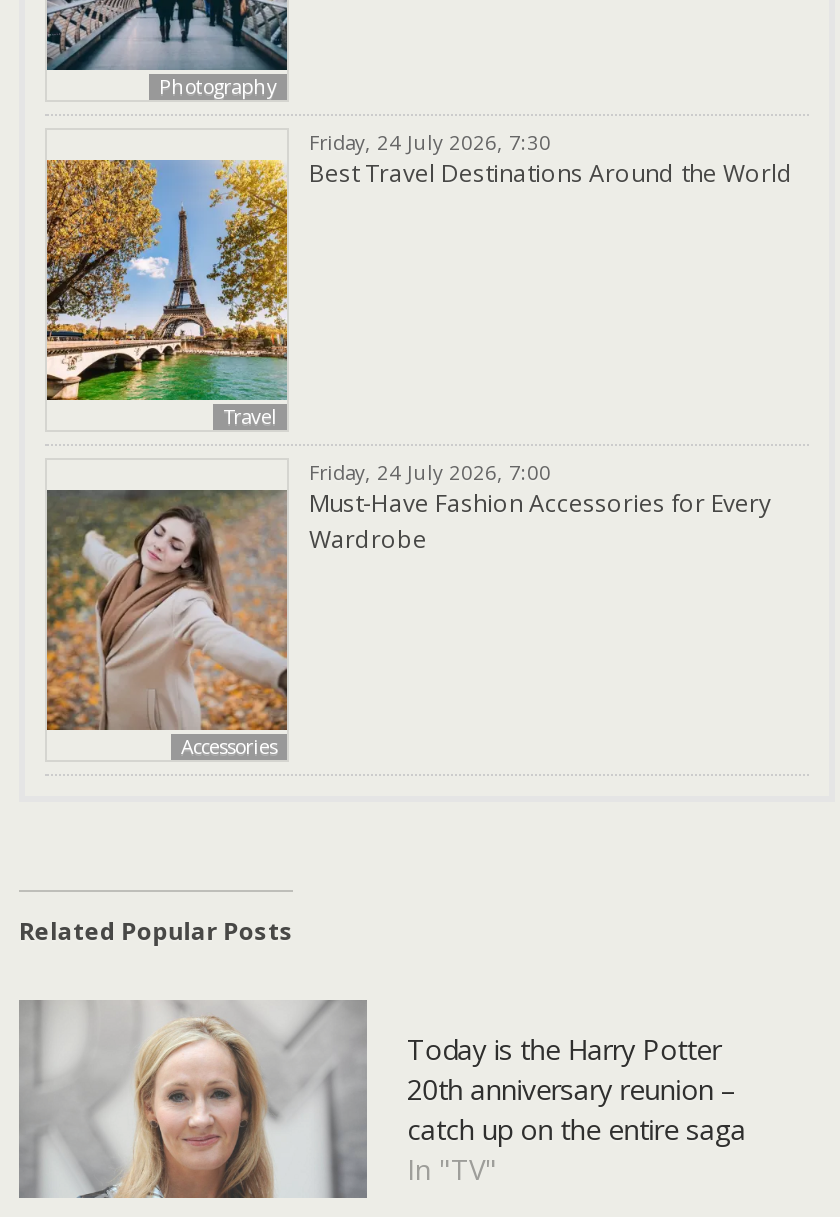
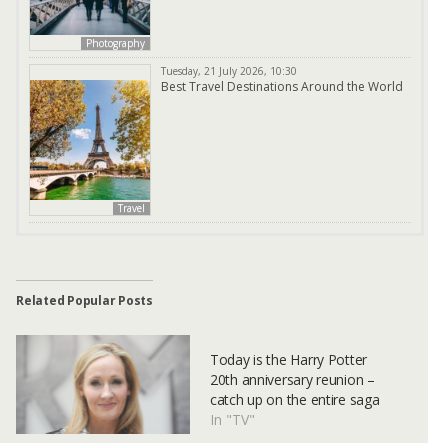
[309,128,551,156] Friday, 24 July 2026, 7:30 -> [161,64,297,78] Tuesday, 21 July 2026, 10:30
[309,458,771,556] Friday, 24 July 2026, 7:00 | Must-Have Fashion Accessories for Every | Wardrobe -> none
[45,488,289,760] [image] | Accessories -> none

